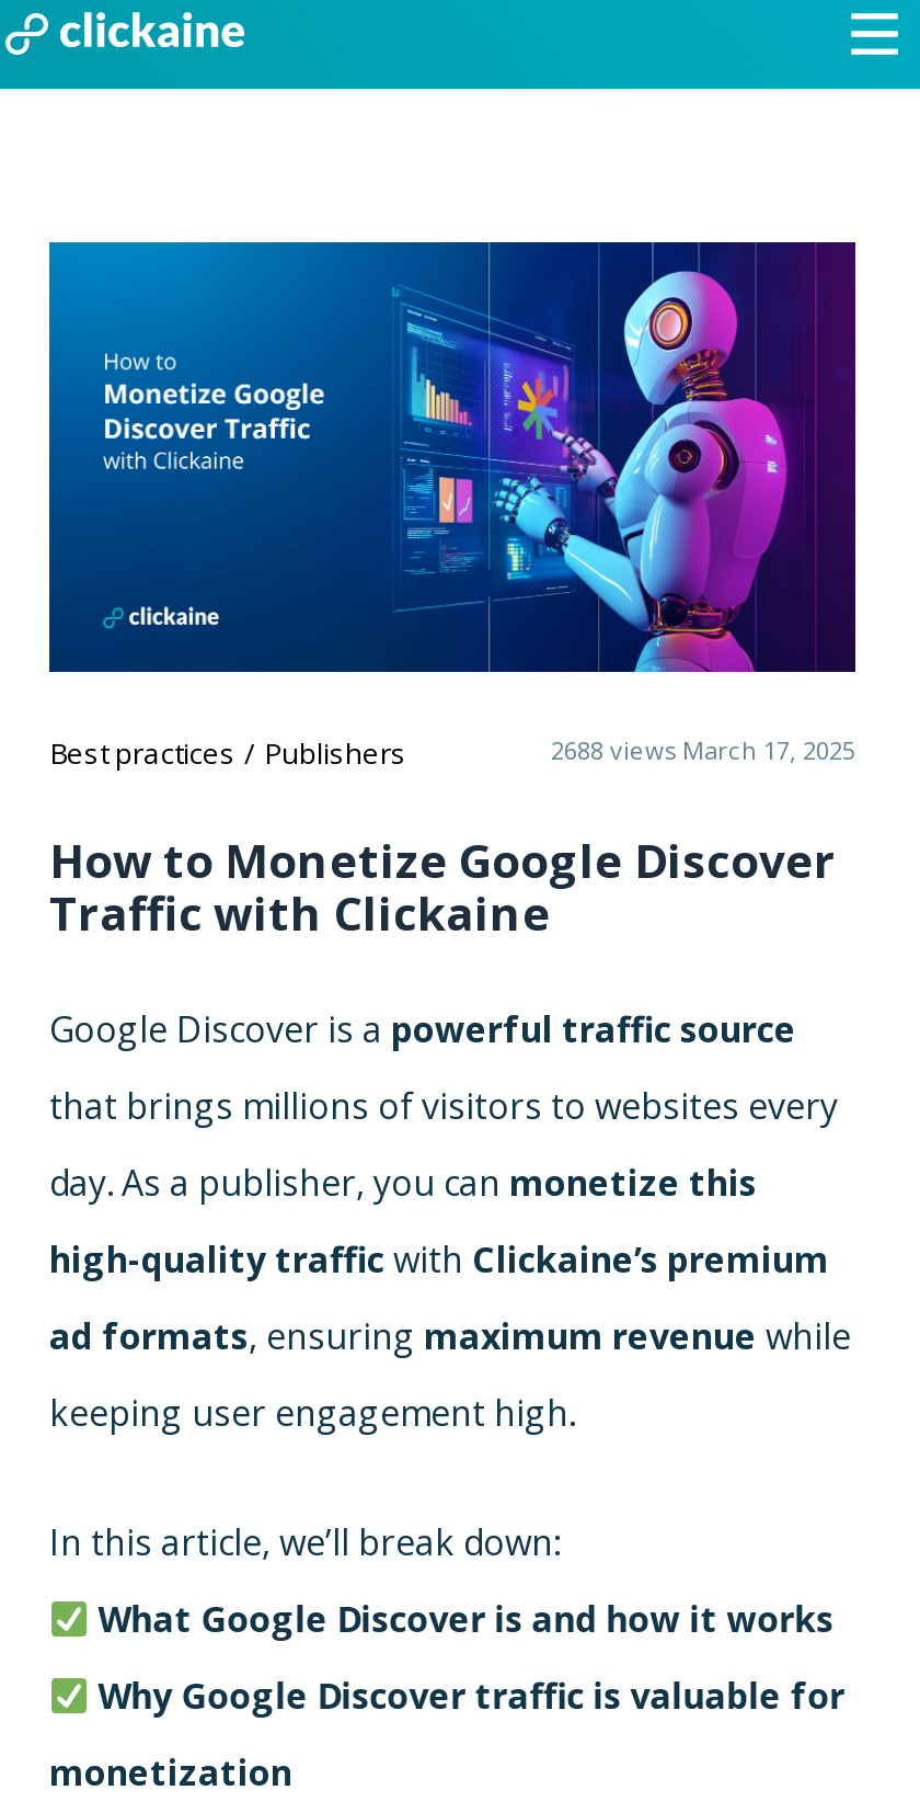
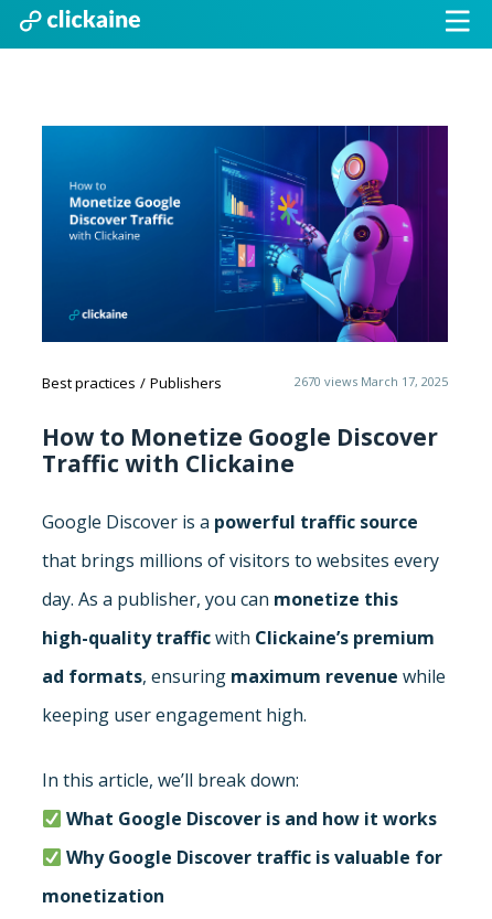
[551,733,855,766] 2688 views March 17, 2025 -> [295,373,448,389] 2670 views March 17, 2025

